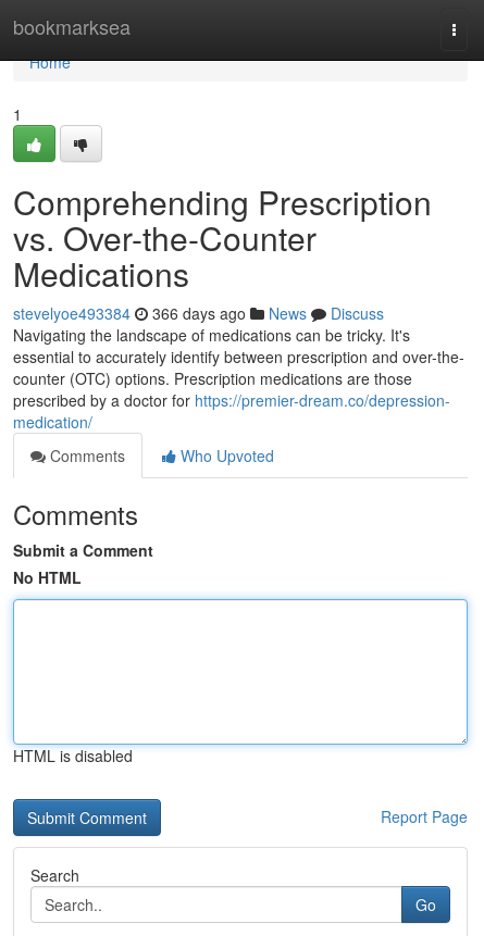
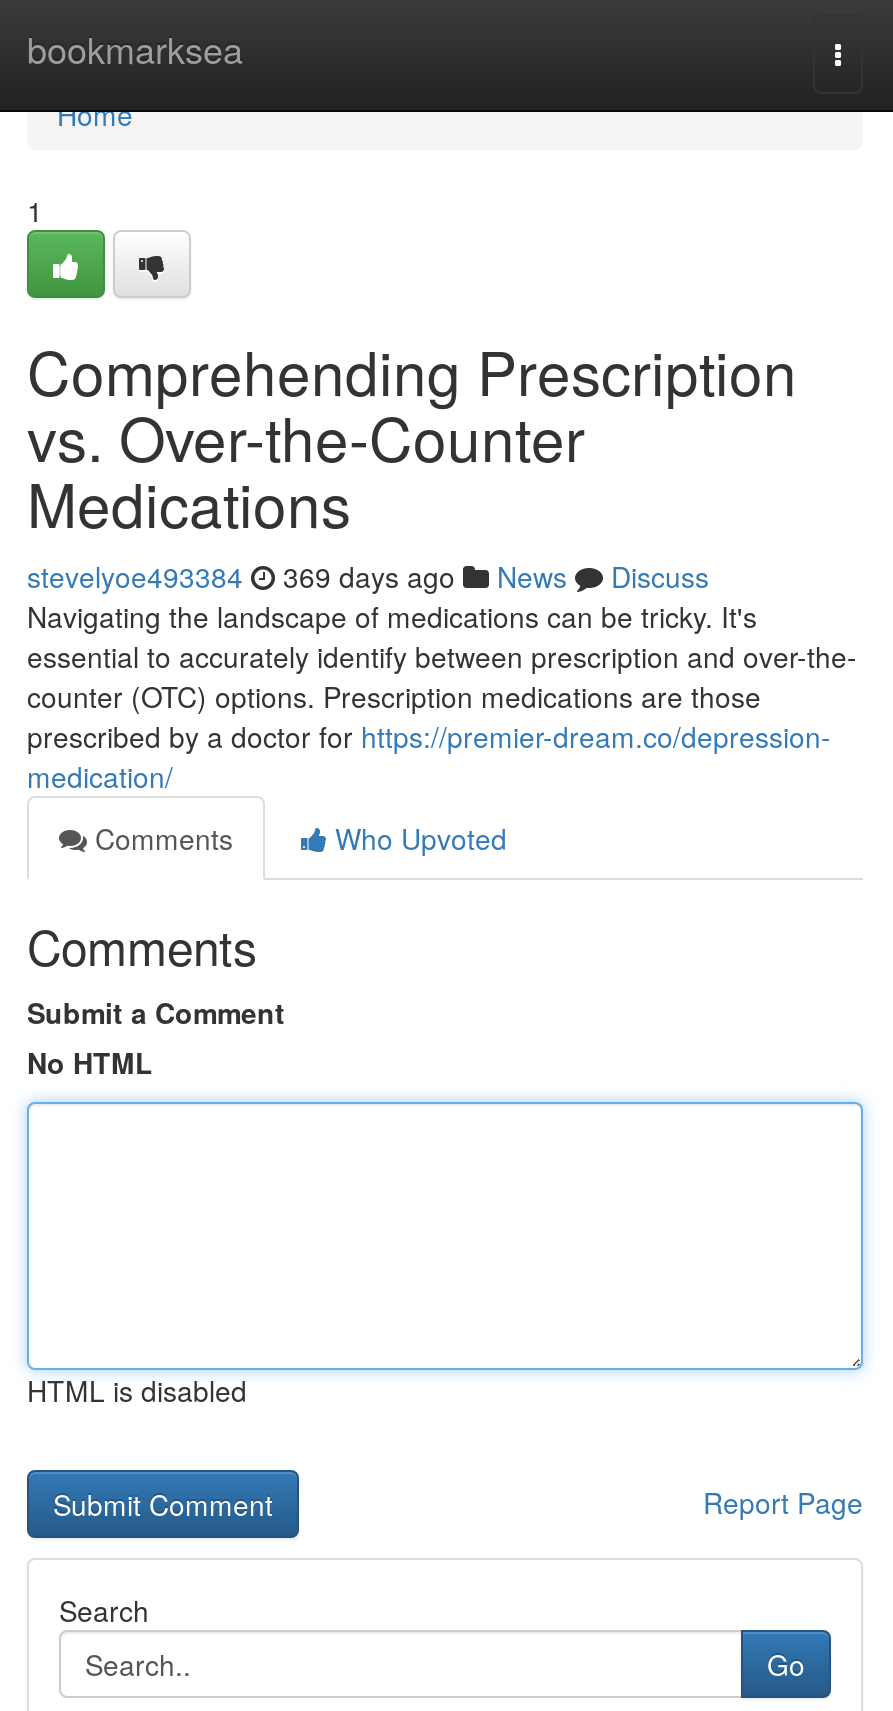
[13,302,384,324] stevelyoe493384 366 days ago News Discuss -> [27,556,709,596] stevelyoe493384 369 days ago News Discuss

